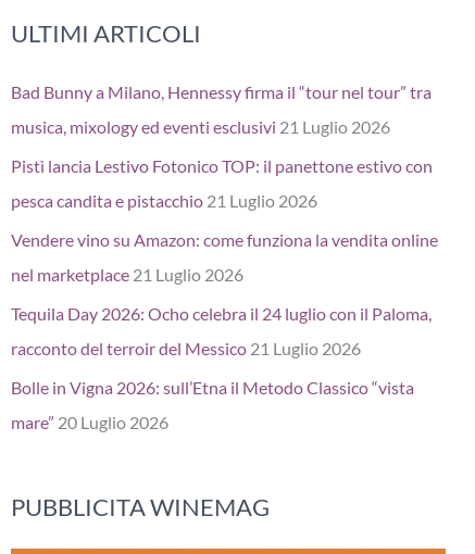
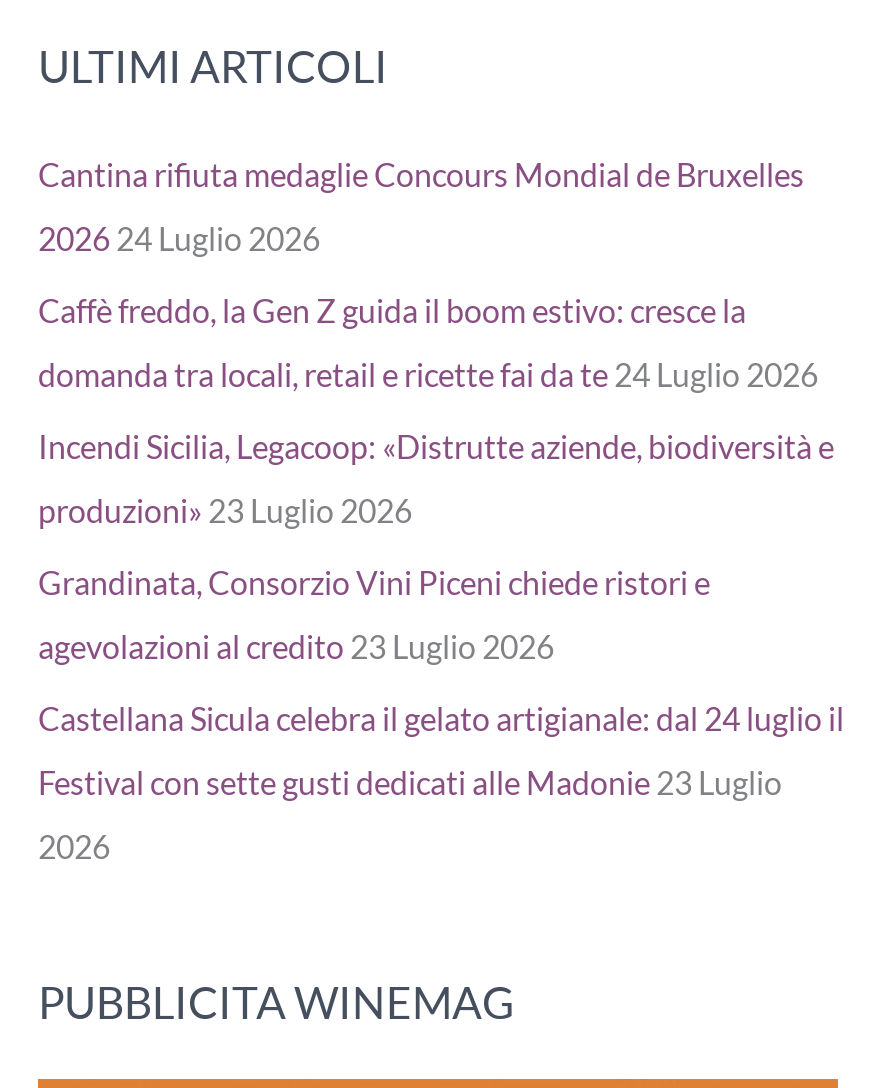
[11,82,438,433] Bad Bunny a Milano, Hennessy firma il “tour nel tour” tra | musica, mixology ed eventi esclusivi 21 Luglio 2026 | Pistì lancia Lestivo Fotonico TOP: il panettone estivo con | pesca candita e pistacchio 21 Luglio 2026 | Vendere vino su Amazon: come funziona la vendita online | nel marketplace 21 Luglio 2026 | Tequila Day 2026: Ocho celebra il 24 luglio con il Paloma, | racconto del terroir del Messico 21 Luglio 2026 | Bolle in Vigna 2026: sull’Etna il Metodo Classico “vista | mare” 20 Luglio 2026 -> [38,155,844,865] Cantina rifiuta medaglie Concours Mondial de Bruxelles | 2026 24 Luglio 2026 | Caffè freddo, la Gen Z guida il boom estivo: cresce la | domanda tra locali, retail e ricette fai da te 24 Luglio 2026 | Incendi Sicilia, Legacoop: «Distrutte aziende, biodiversità e | produzioni» 23 Luglio 2026 | Grandinata, Consorzio Vini Piceni chiede ristori e | agevolazioni al credito 23 Luglio 2026 | Castellana Sicula celebra il gelato artigianale: dal 24 luglio il | Festival con sette gusti dedicati alle Madonie 23 Luglio | 2026

